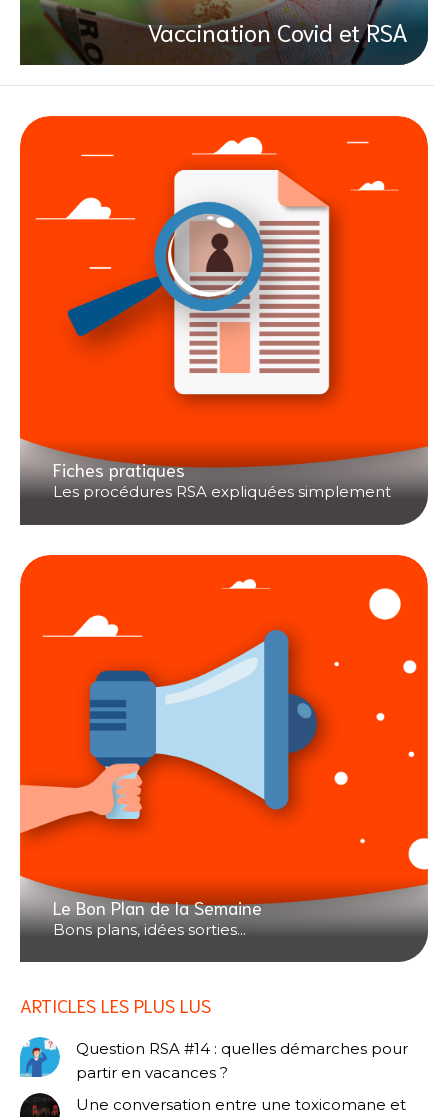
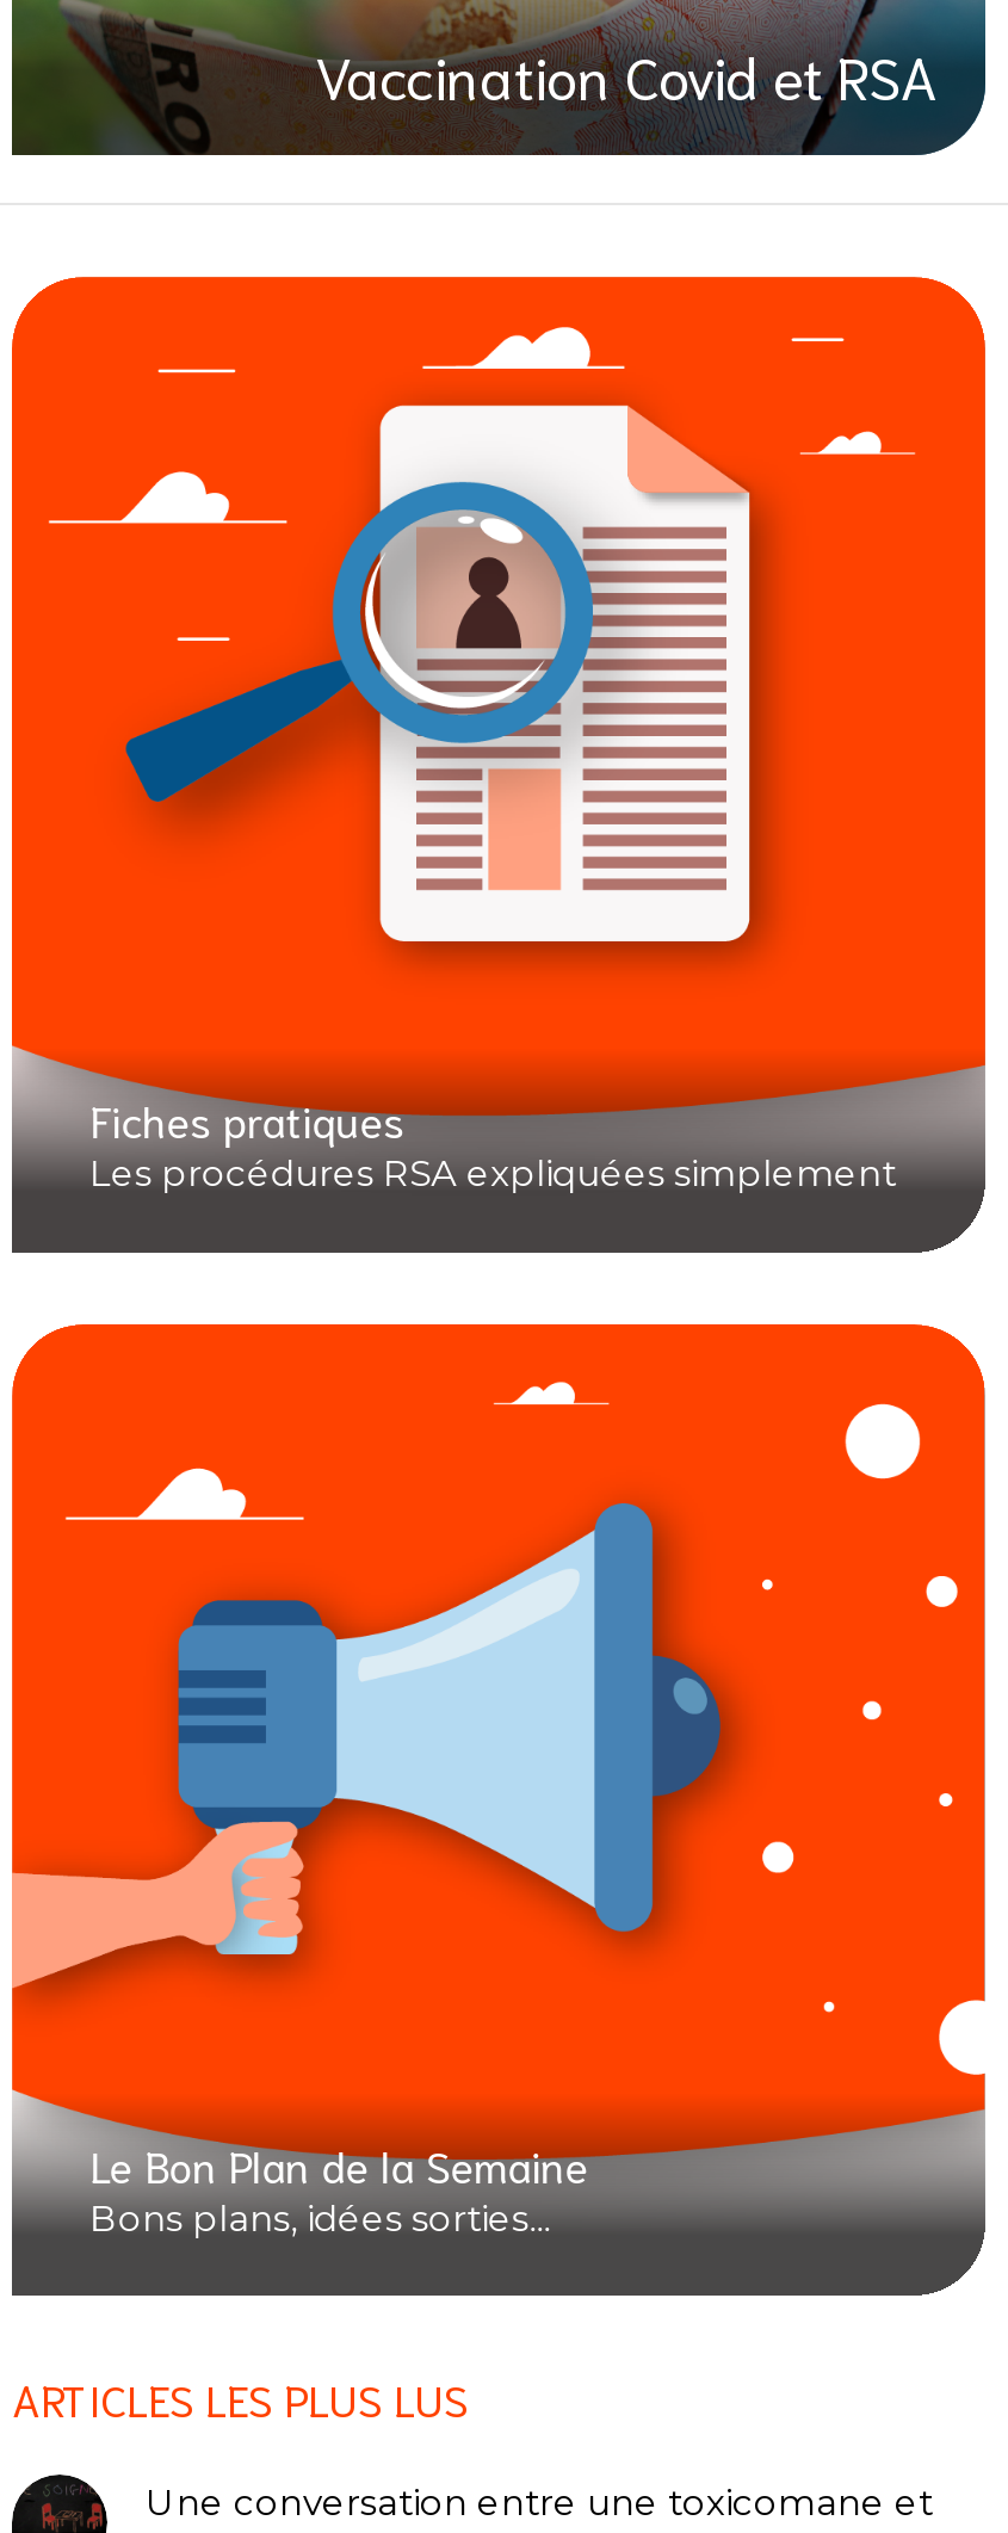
[19,1037,408,1082] [image] | Question RSA #14 : quelles démarches pour | partir en vacances ? -> none

